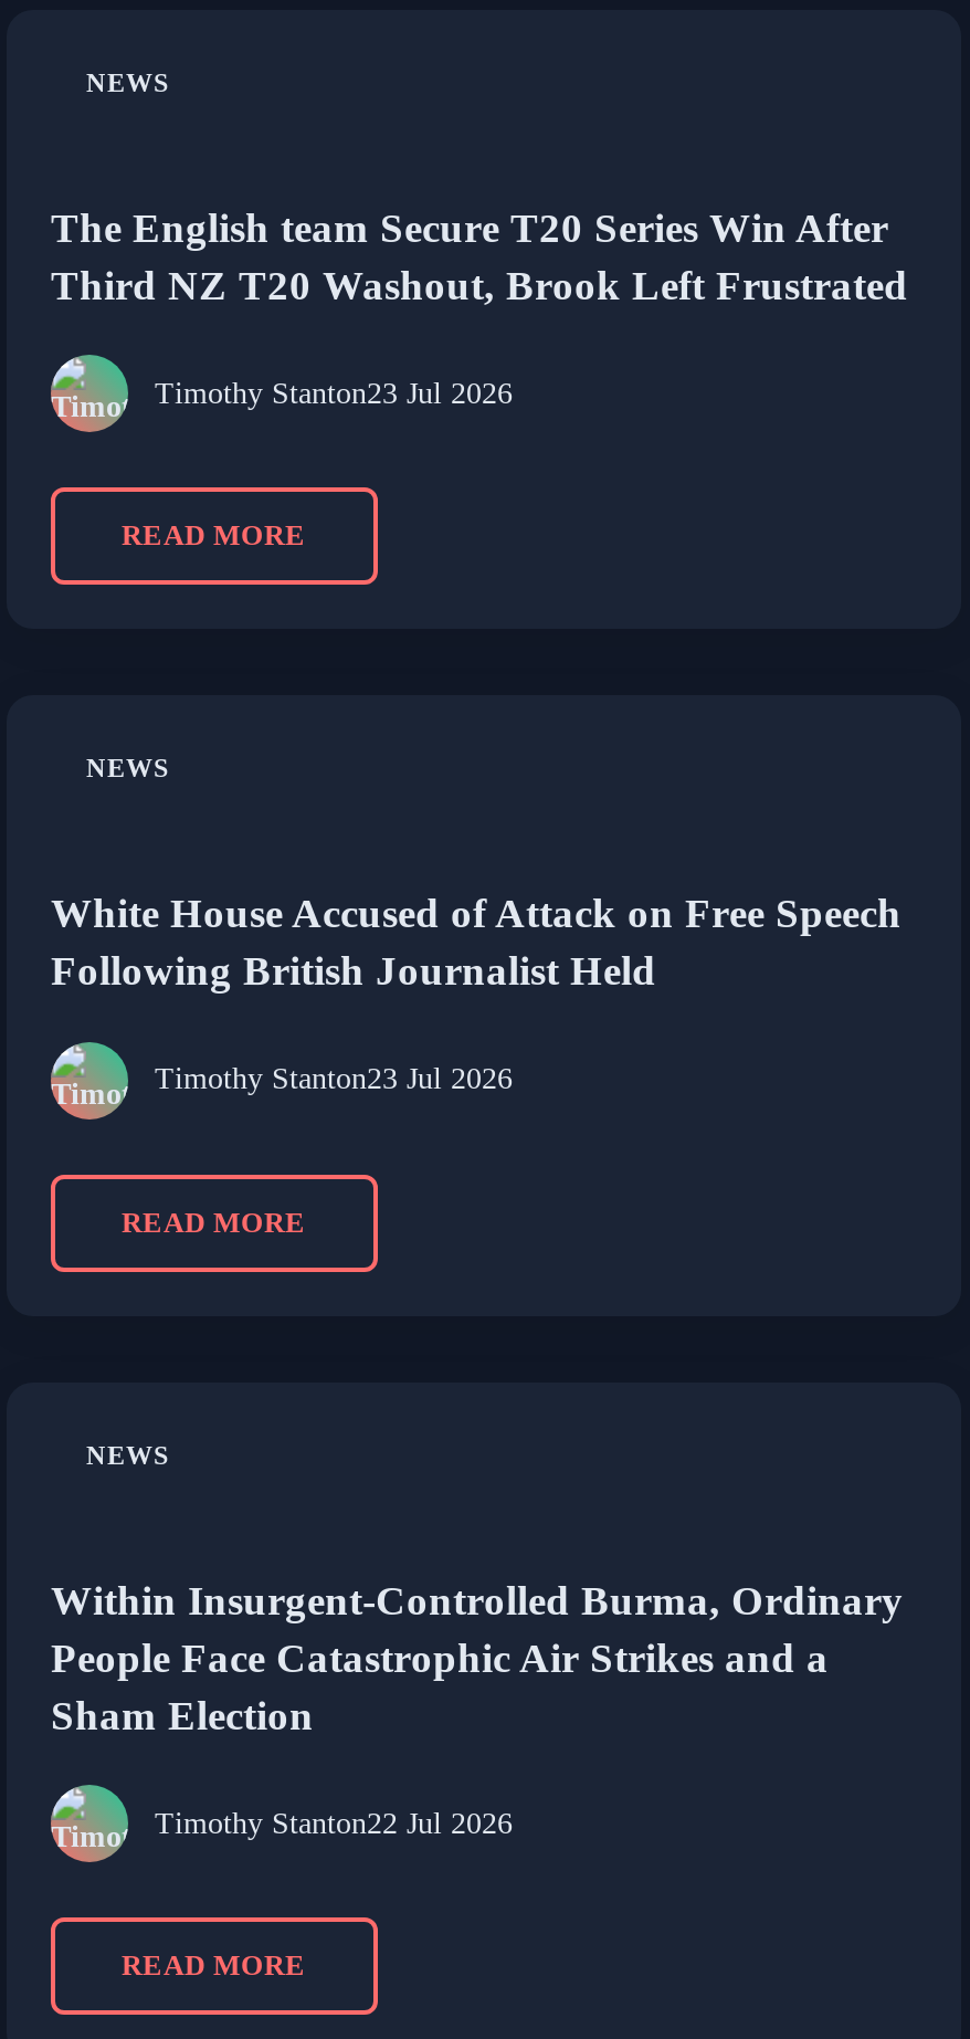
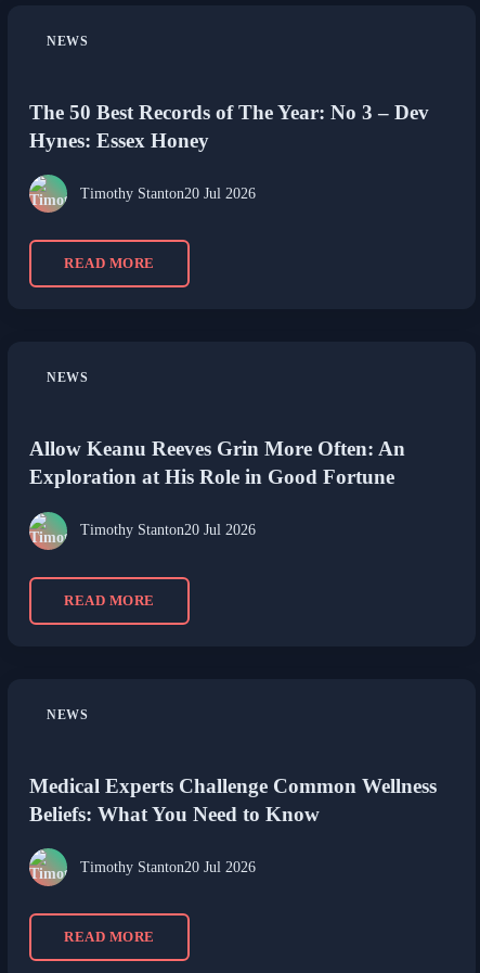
[51,204,908,308] The English team Secure T20 Series Win After | Third NZ T20 Washout, Brook Left Frustrated -> [29,101,429,152] The 50 Best Records of The Year: No 3 – Dev | Hynes: Essex Honey
[155,377,513,410] Timothy Stanton23 Jul 2026 -> [80,185,256,202] Timothy Stanton20 Jul 2026
[51,890,902,994] White House Accused of Attack on Free Speech | Following British Journalist Held -> [29,437,405,488] Allow Keanu Reeves Grin More Often: An | Exploration at His Role in Good Fortune
[155,1063,513,1096] Timothy Stanton23 Jul 2026 -> [80,522,256,538] Timothy Stanton20 Jul 2026
[51,1576,904,1738] Within Insurgent-Controlled Burma, Ordinary | People Face Catastrophic Air Strikes and a | Sham Election -> [29,774,437,825] Medical Experts Challenge Common Wellness | Beliefs: What You Need to Know
[155,1806,513,1840] Timothy Stanton22 Jul 2026 -> [80,859,256,875] Timothy Stanton20 Jul 2026

